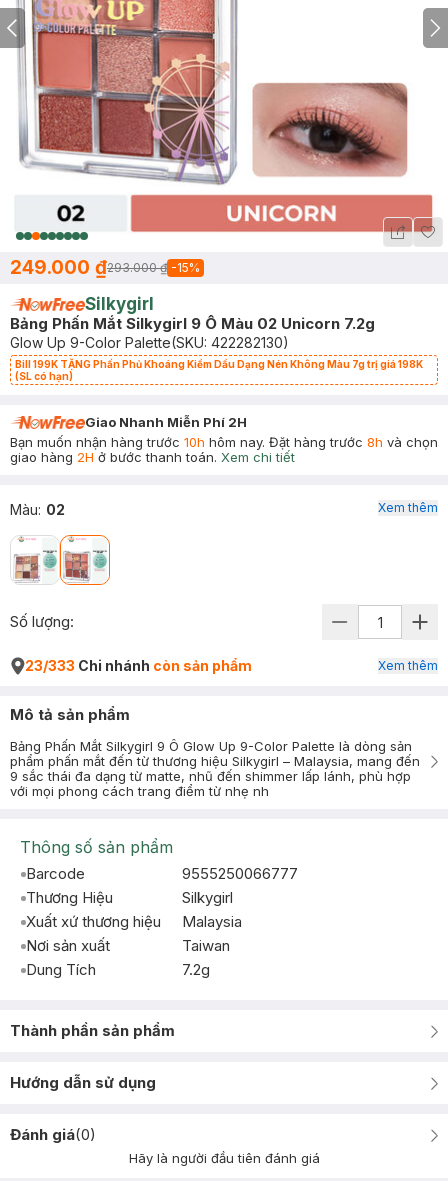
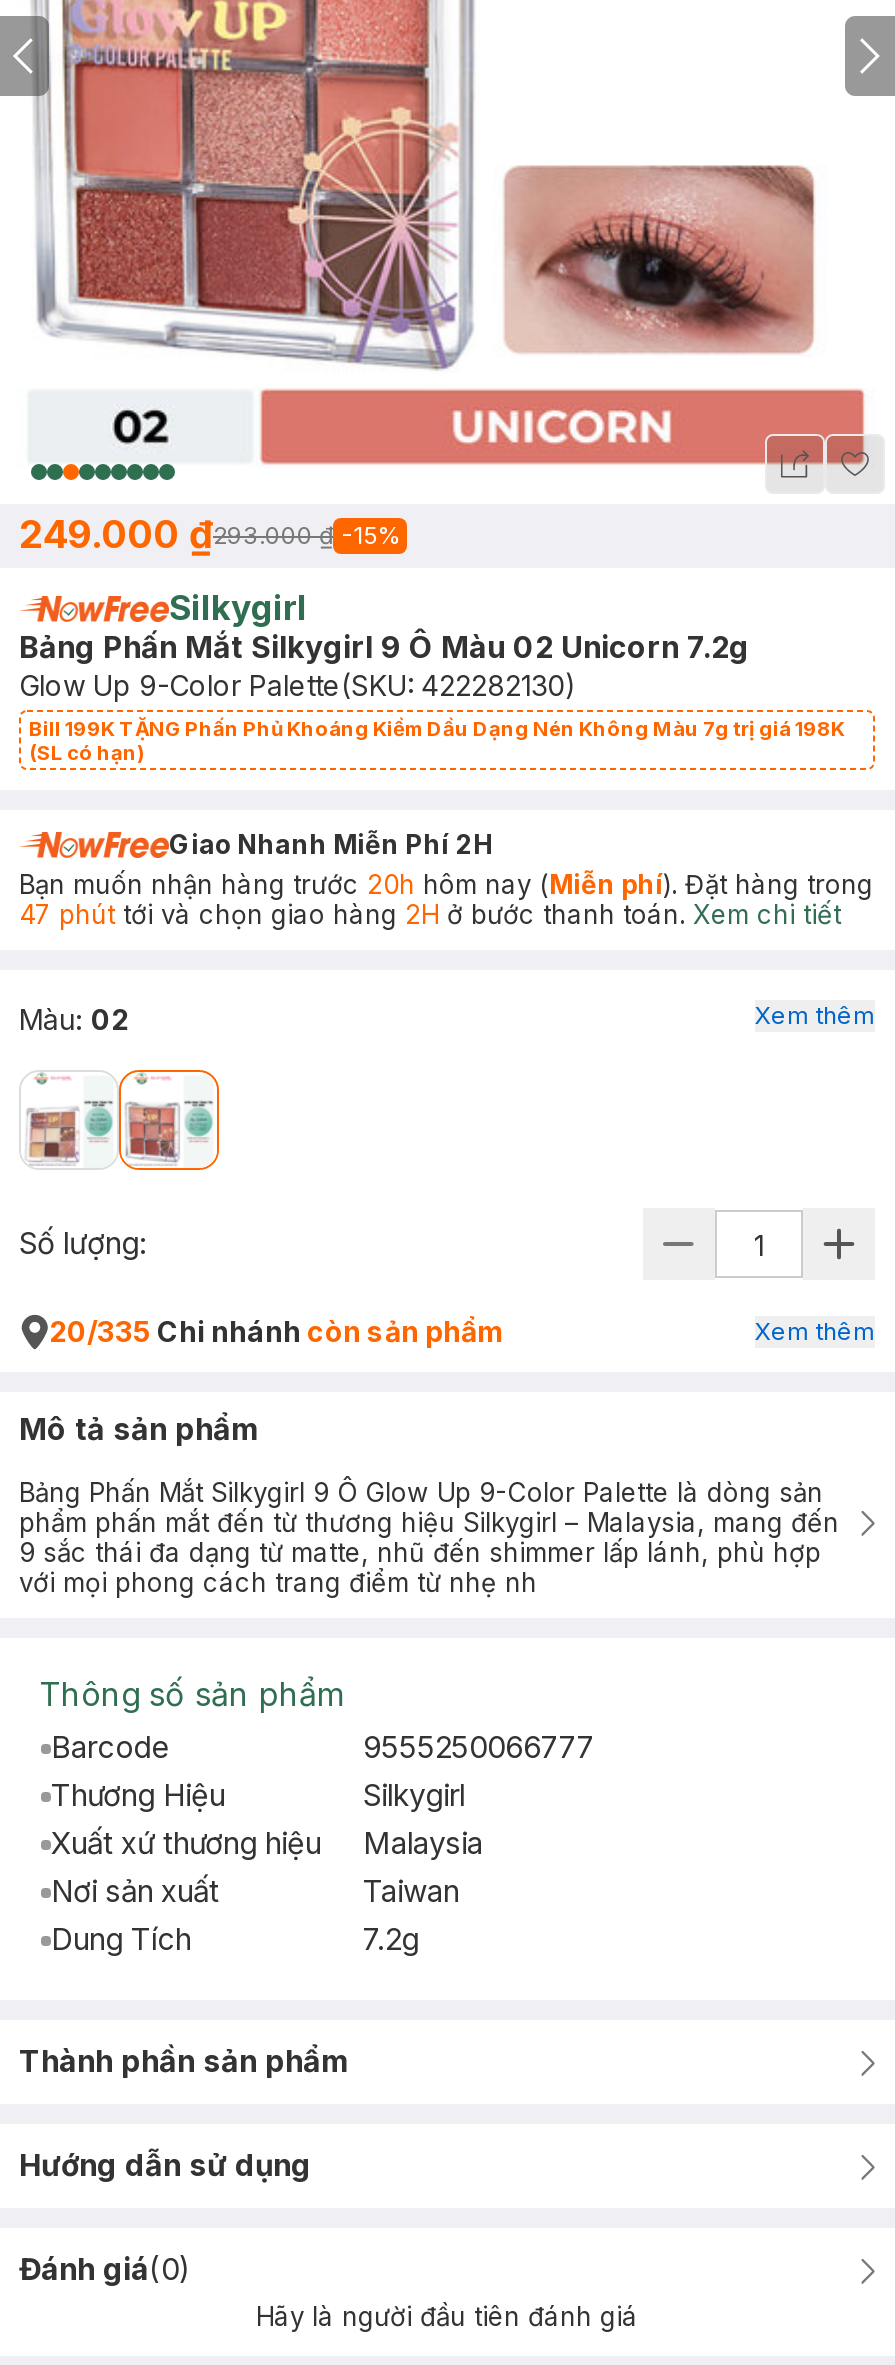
[10,434,438,465] Bạn muốn nhận hàng trước 10h hôm nay. Đặt hàng trước 8h và chọn | giao hàng 2H ở bước thanh toán. Xem chi tiết -> [19,868,873,930] Bạn muốn nhận hàng trước 20h hôm nay (Miễn phí). Đặt hàng trong | 47 phút tới và chọn giao hàng 2H ở bước thanh toán. Xem chi tiết
[25,657,252,674] 23/333 Chi nhánh còn sản phẩm -> [49,1314,505,1348] 20/335 Chi nhánh còn sản phẩm

